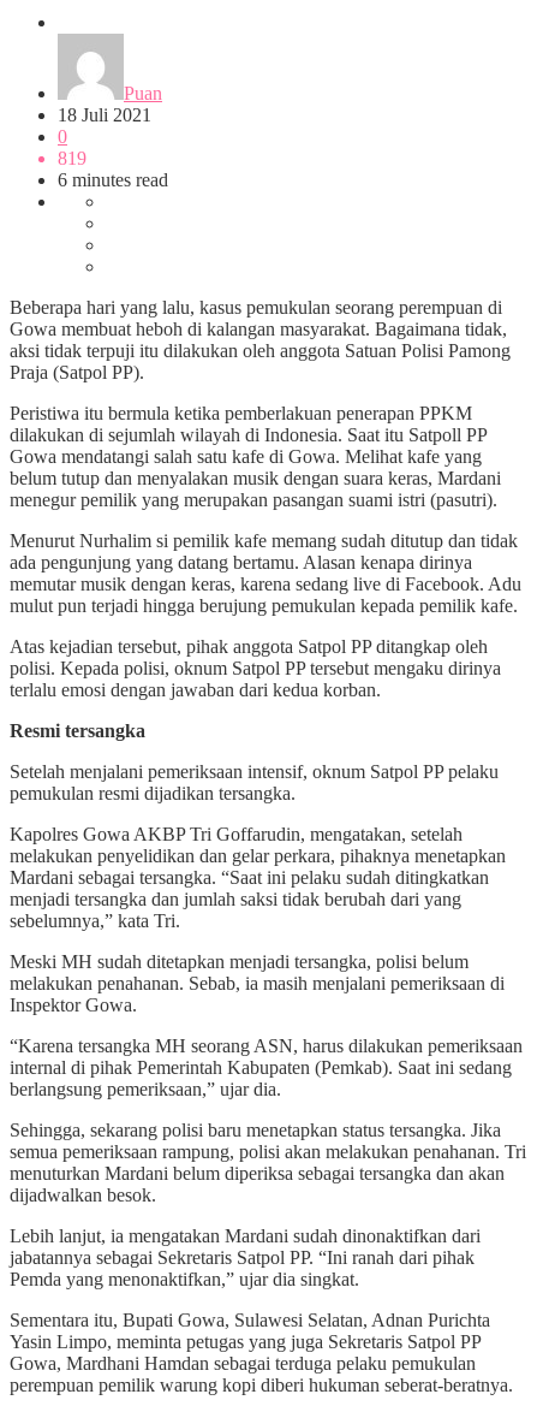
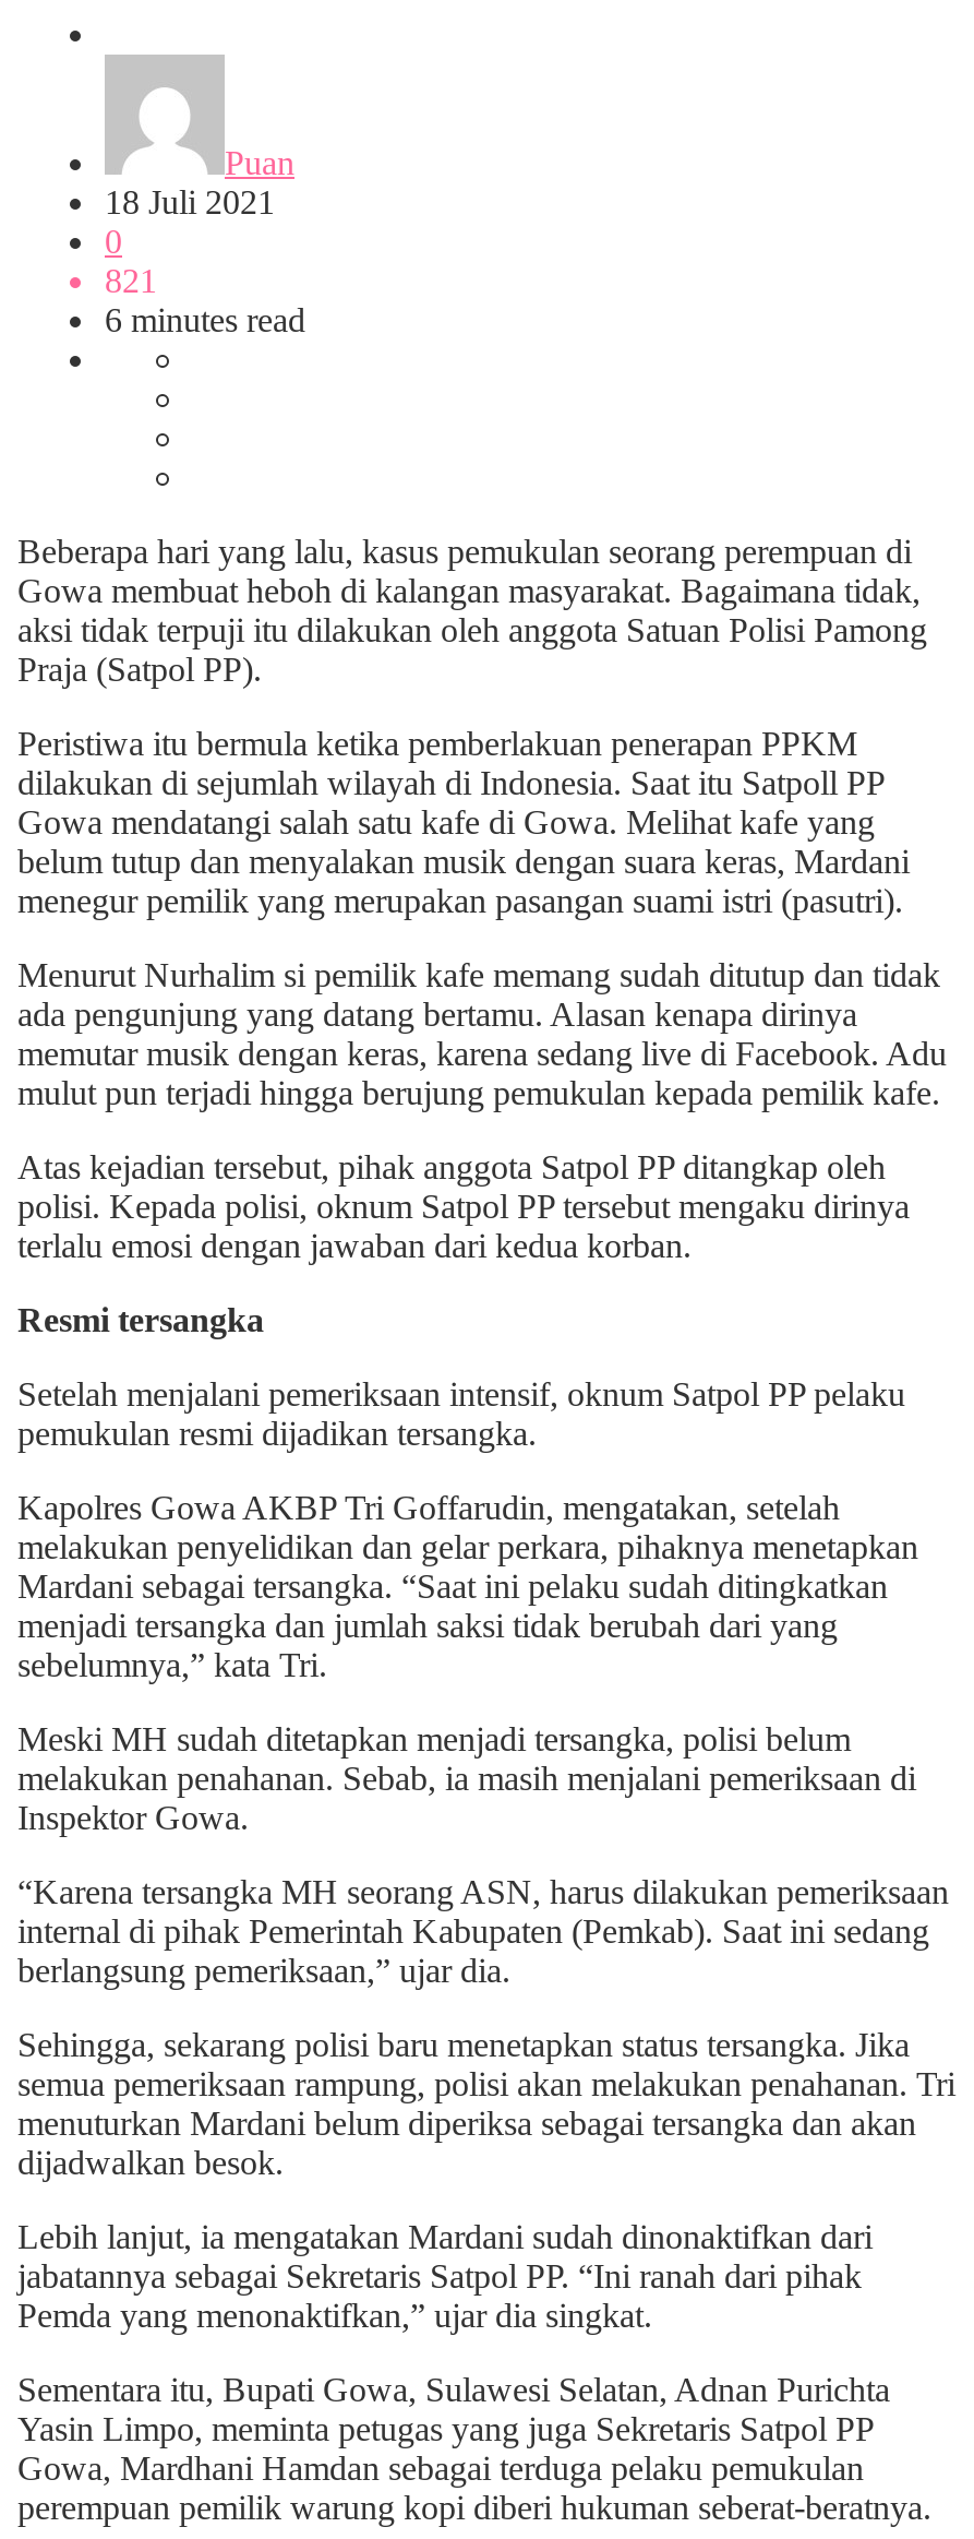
[58,148,86,168] 819 -> [105,262,157,299] 821

